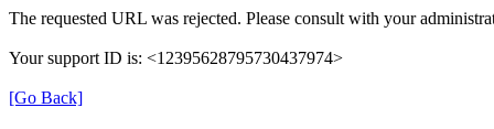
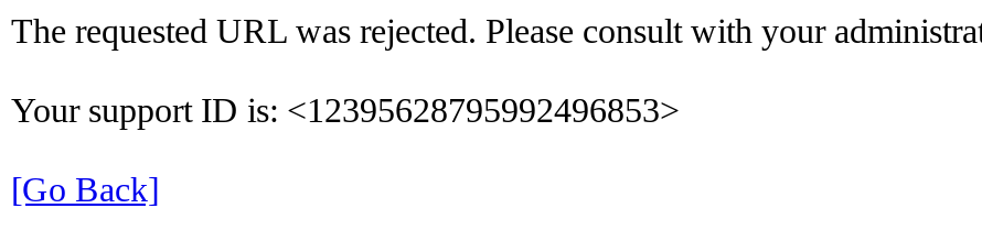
[9,49,343,67] Your support ID is: <12395628795730437974> -> [11,91,680,129] Your support ID is: <12395628795992496853>

